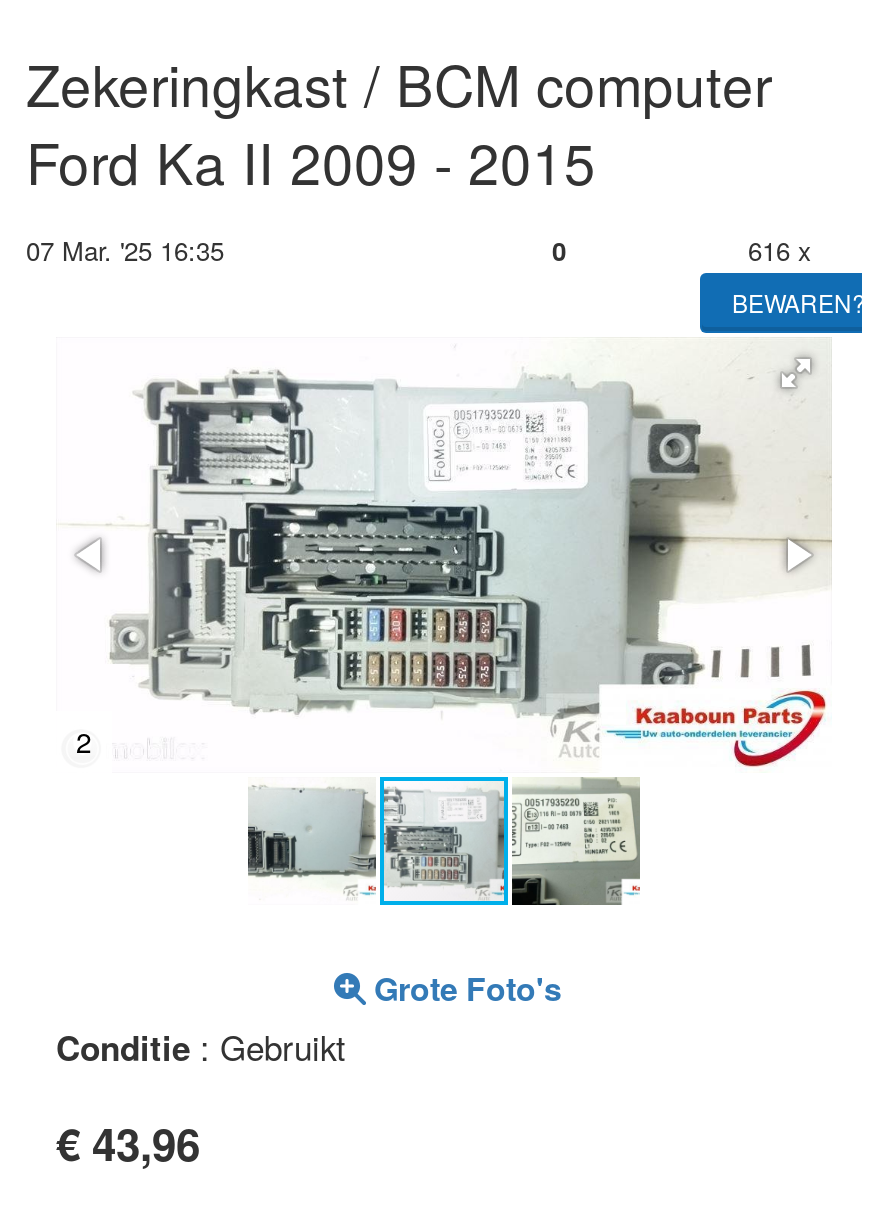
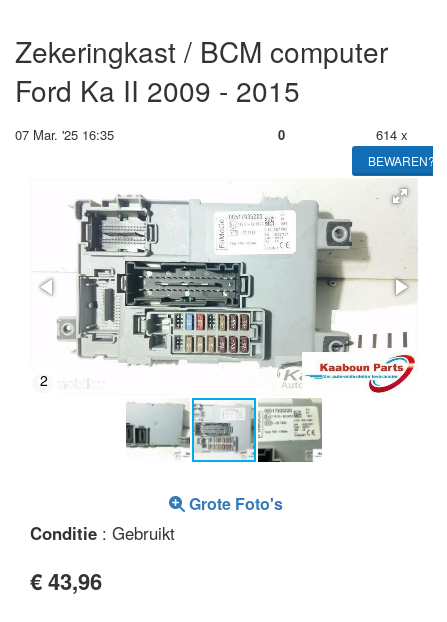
[748,231,812,269] 616 x -> [376,125,408,144] 614 x

